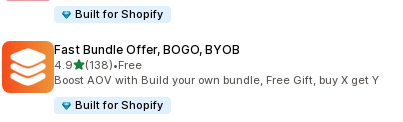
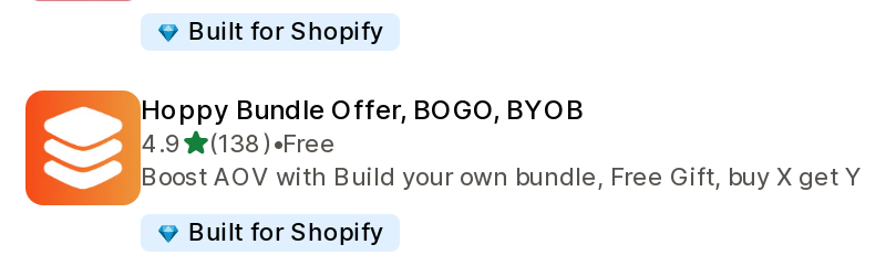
[54,42,240,57] Fast Bundle Offer, BOGO, BYOB -> [141,93,584,126] Hoppy Bundle Offer, BOGO, BYOB

